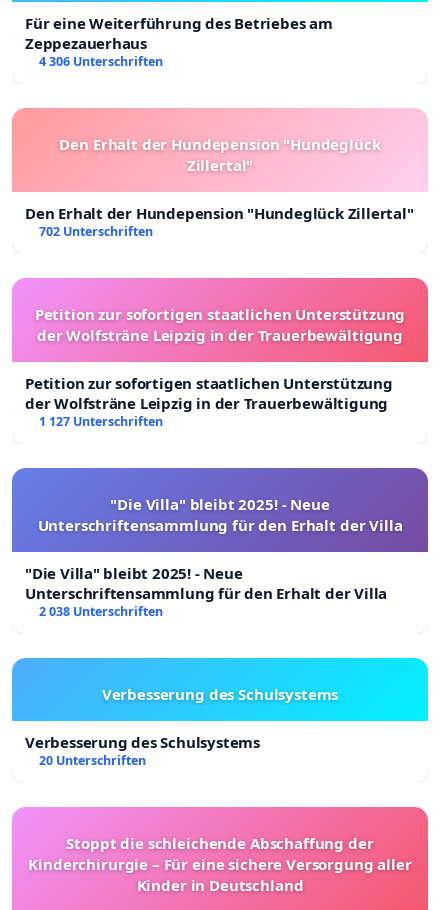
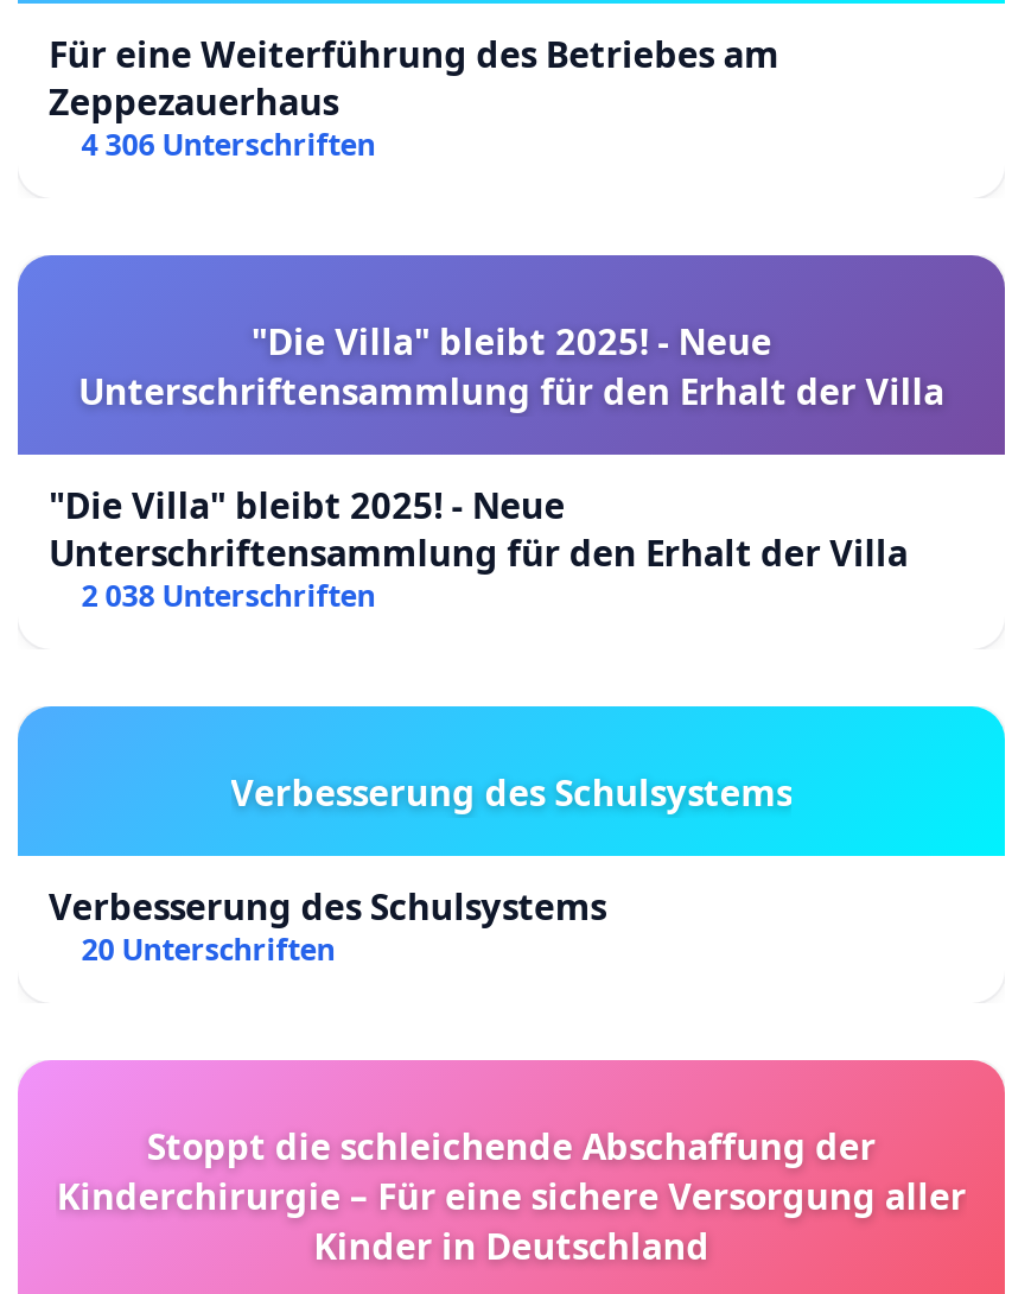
[12,108,428,240] [image] | Den Erhalt der Hundepension "Hundeglück | Zillertal" | Den Erhalt der Hundepension "Hundeglück Zillertal" | 702 Unterschriften -> none
[11,277,429,430] [image] | Petition zur sofortigen staatlichen Unterstützung | der Wolfsträne Leipzig in der Trauerbewältigung | Petition zur sofortigen staatlichen Unterstützung | der Wolfsträne Leipzig in der Trauerbewältigung | 1 127 Unterschriften -> none

